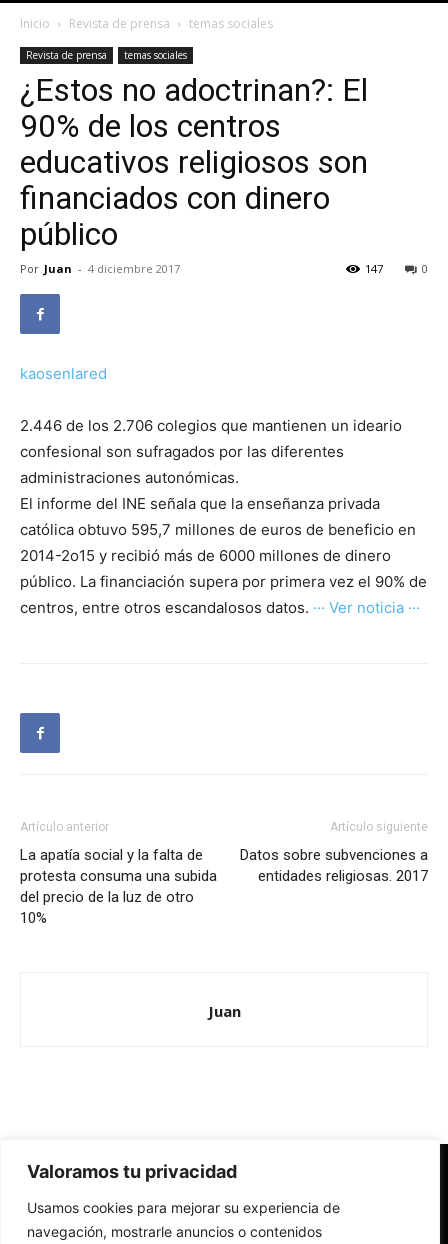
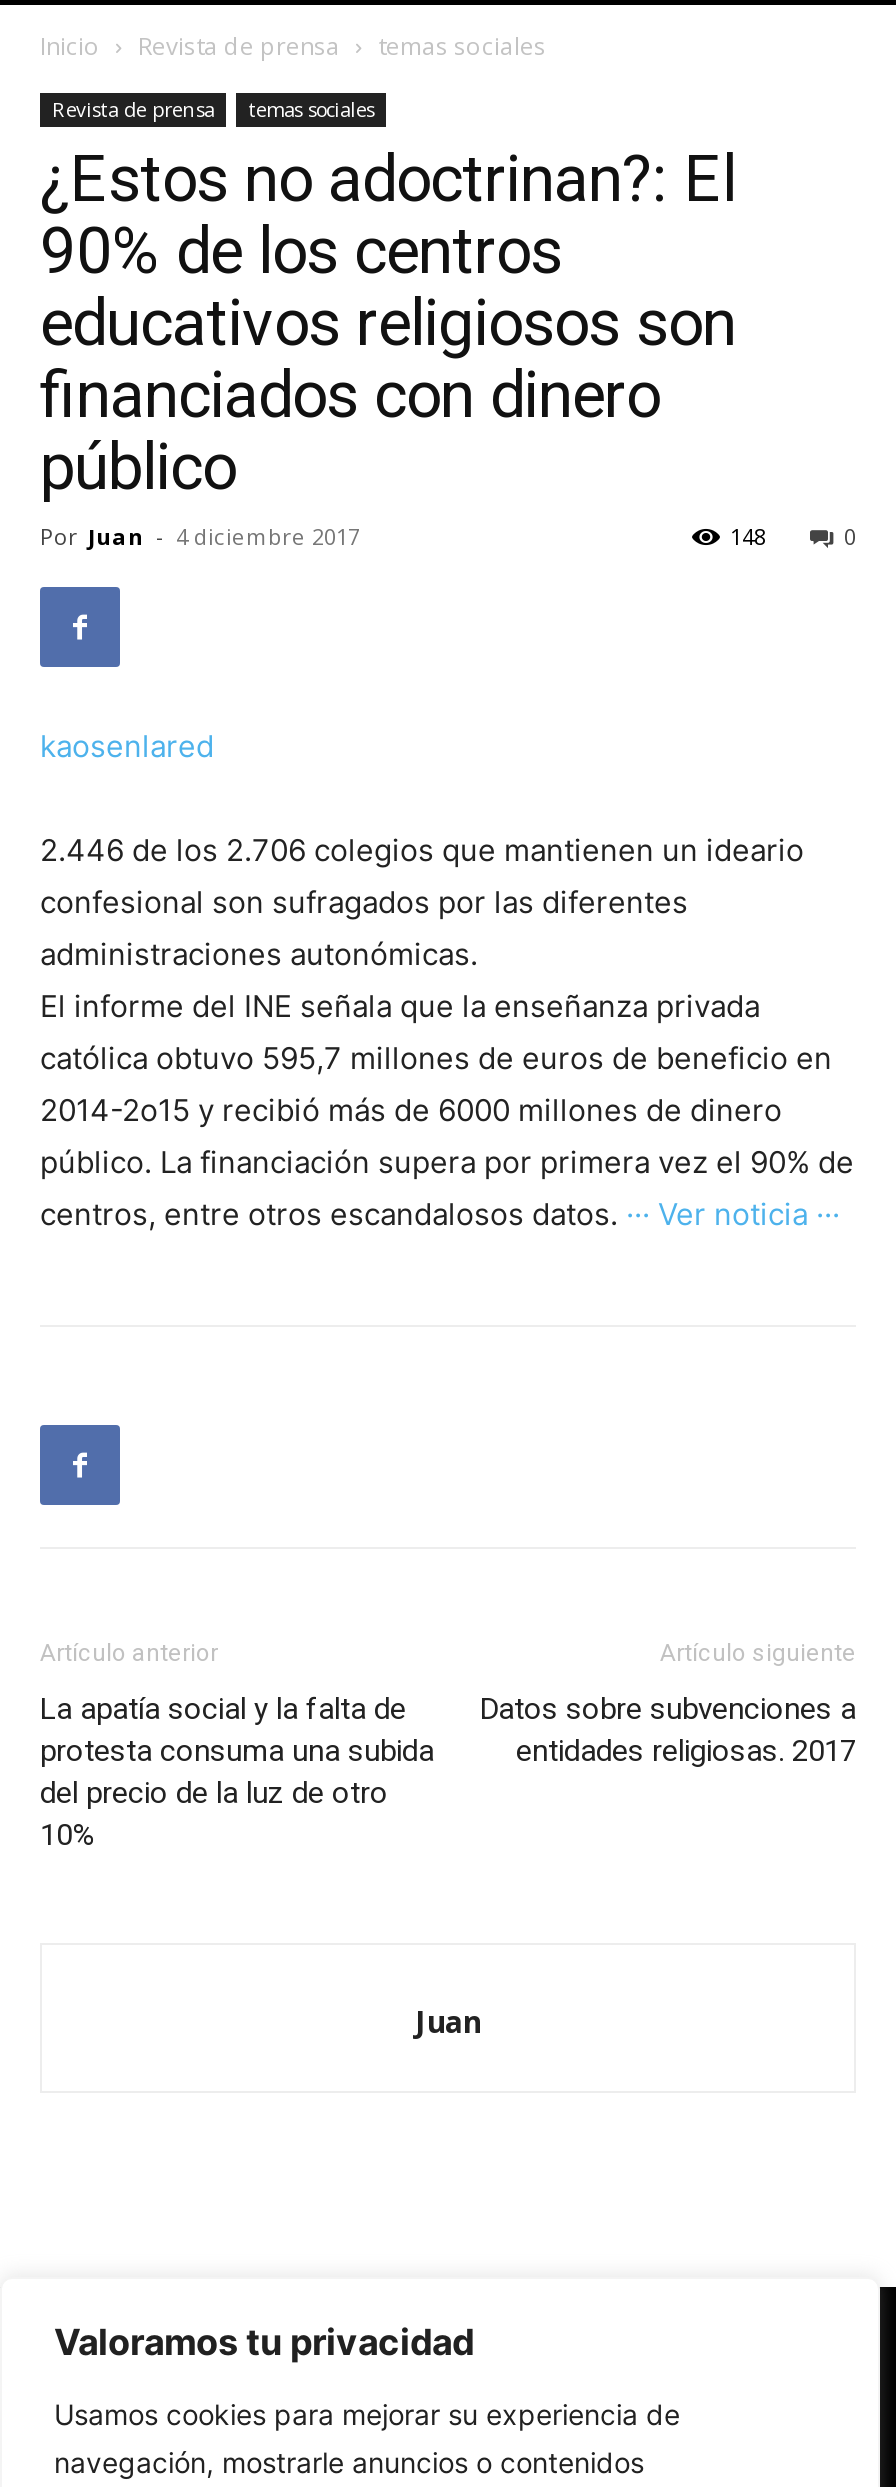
[365,261,383,276] 147 -> [730,522,766,552] 148

